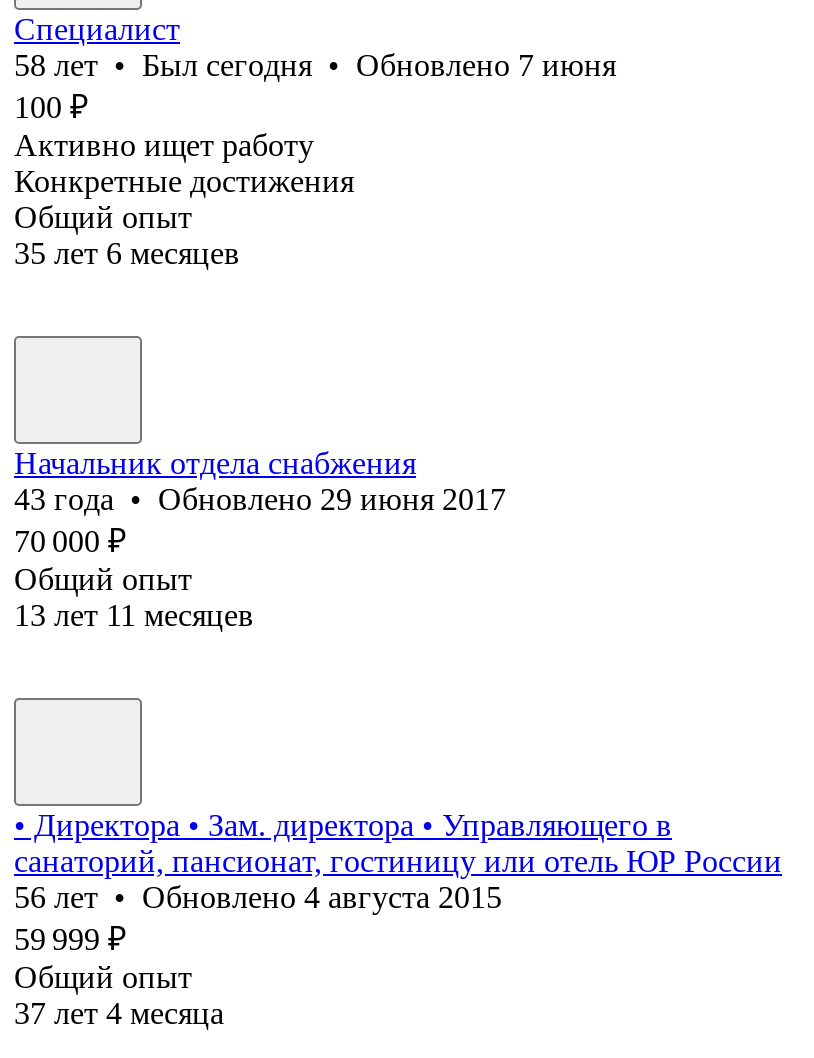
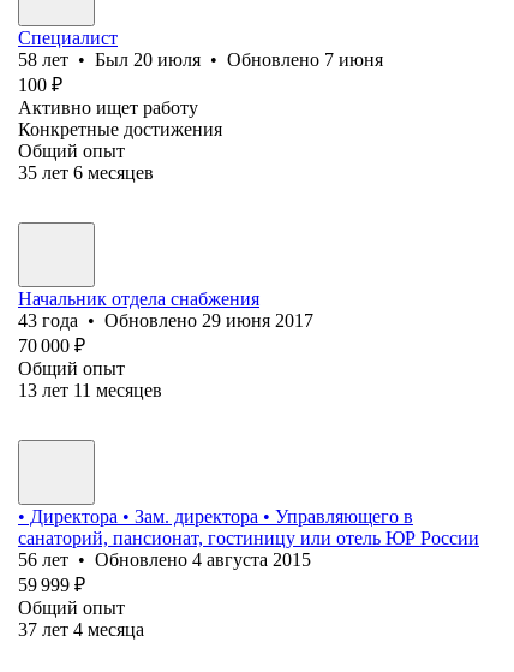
[14,48,616,82] 58 лет • Был сегодня • Обновлено 7 июня -> [18,49,383,70] 58 лет • Был 20 июля • Обновлено 7 июня

